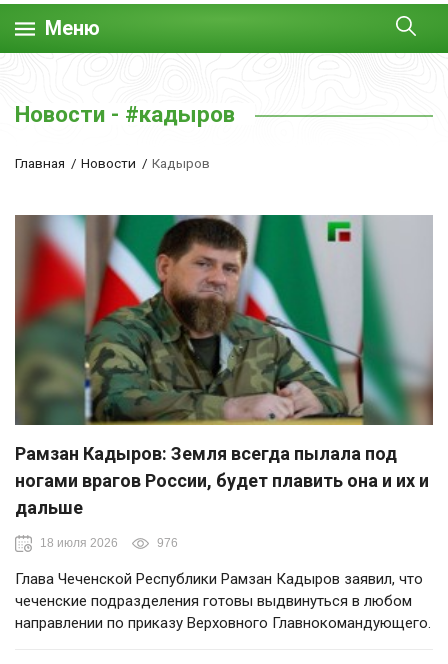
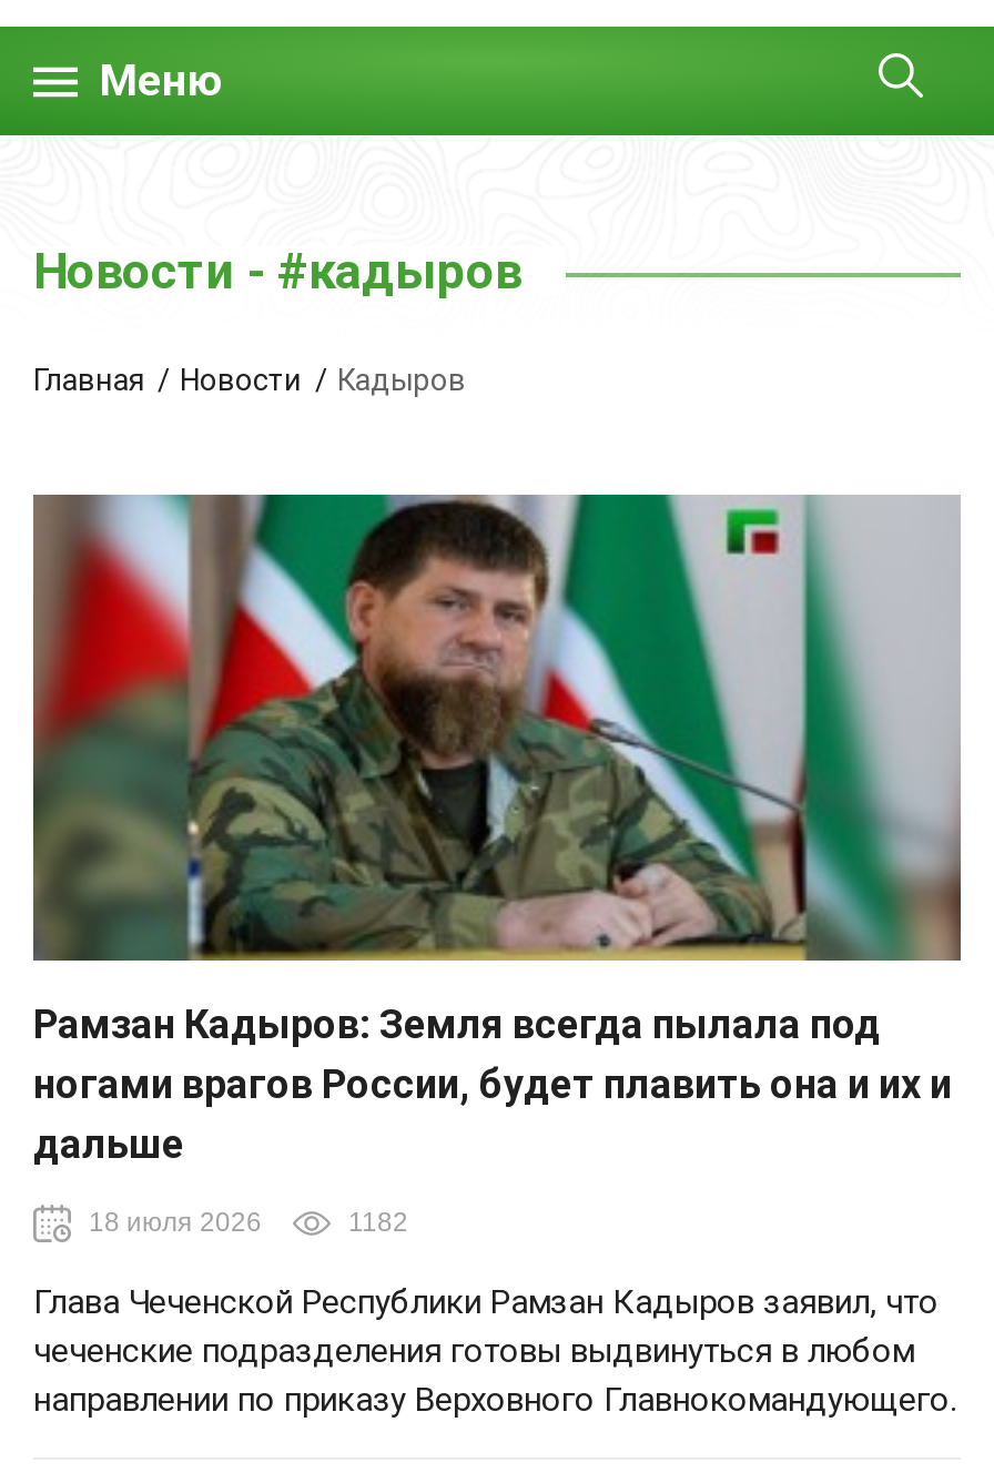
[157,536,178,550] 976 -> [348,1207,408,1238] 1182

